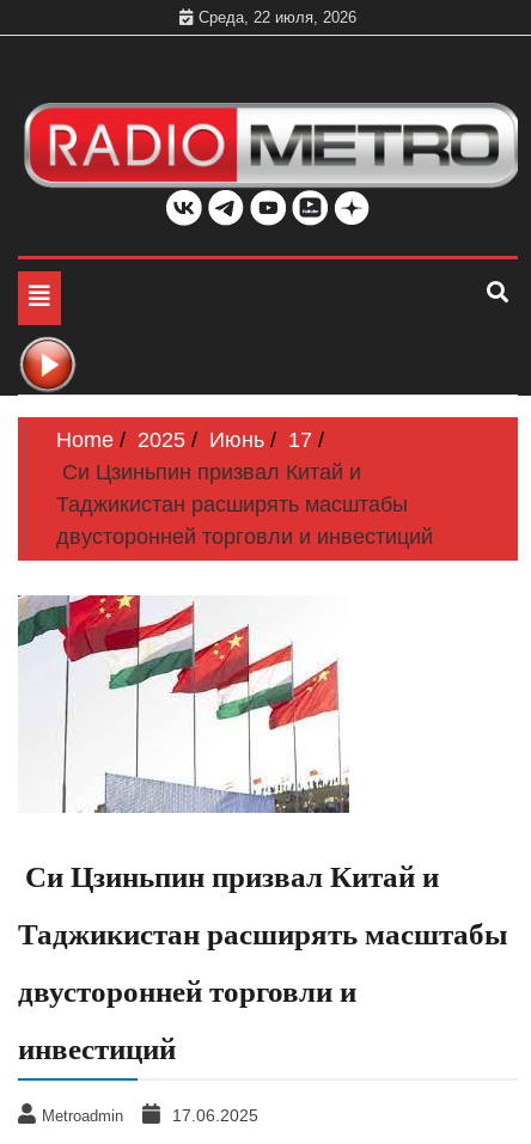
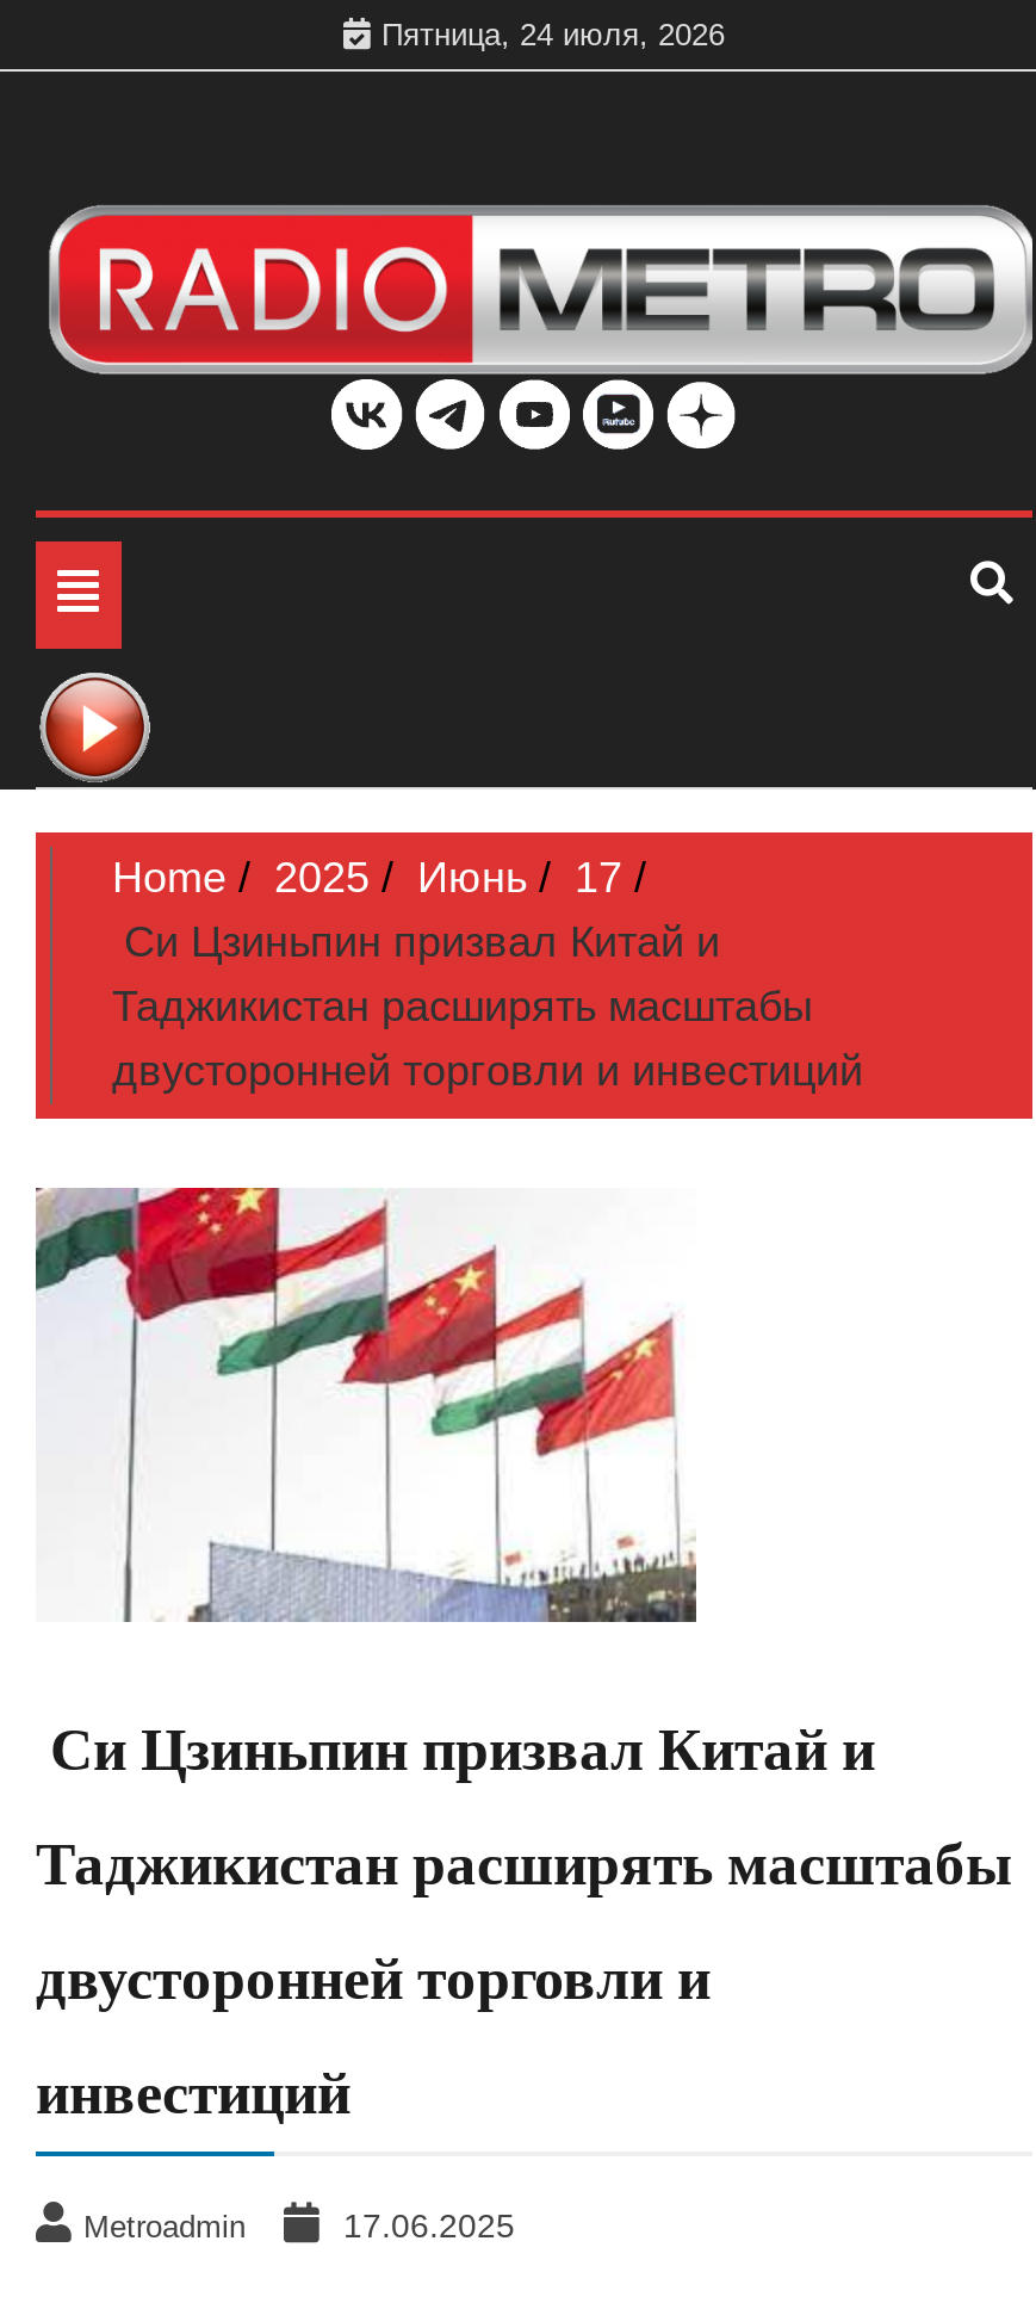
[199,8,356,26] Среда, 22 июля, 2026 -> [381,17,725,52] Пятница, 24 июля, 2026

